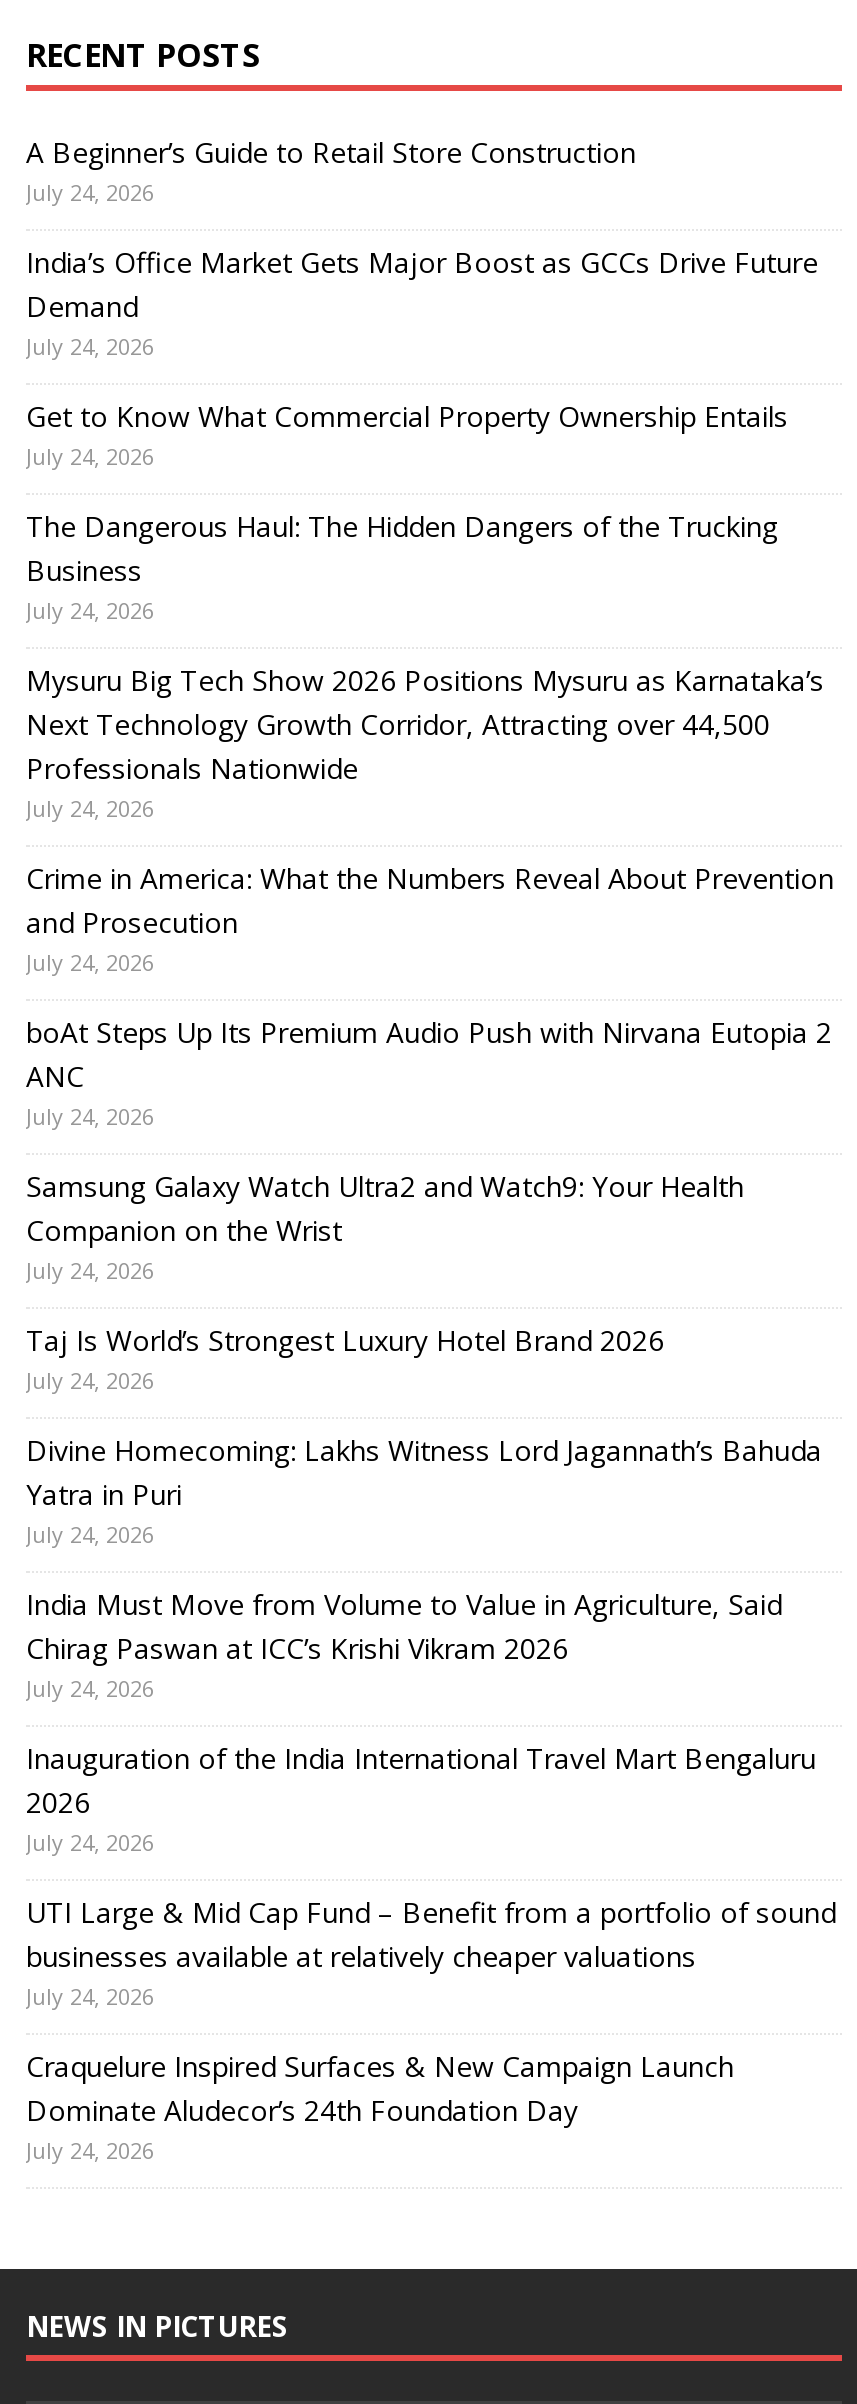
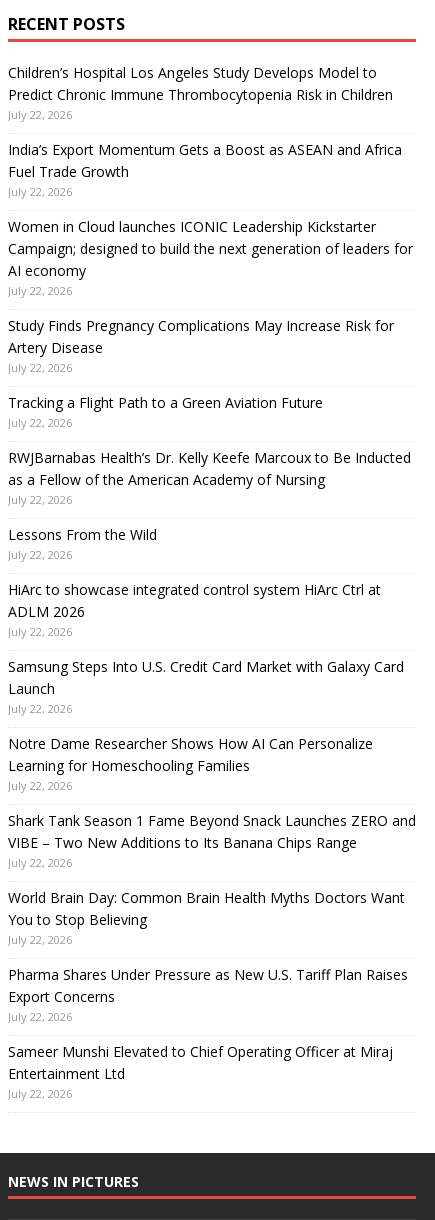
[26,133,636,207] A Beginner’s Guide to Retail Store Construction | July 24, 2026 -> [8,62,393,121] Children’s Hospital Los Angeles Study Develops Model to | Predict Chronic Immune Thrombocytopenia Risk in Children | July 22, 2026
[26,243,818,361] India’s Office Market Gets Major Boost as GCCs Drive Future | Demand | July 24, 2026 -> [8,139,402,198] India’s Export Momentum Gets a Boost as ASEAN and Africa | Fuel Trade Growth | July 22, 2026
[26,397,788,471] Get to Know What Commercial Property Ownership Entails | July 24, 2026 -> [8,216,413,297] Women in Cloud launches ICONIC Leadership Kickstarter | Campaign; designed to build the next generation of leaders for | AI economy | July 22, 2026
[26,507,778,625] The Dangerous Haul: The Hidden Dangers of the Trucking | Business | July 24, 2026 -> [8,315,394,374] Study Finds Pregnancy Complications May Increase Risk for | Artery Disease | July 22, 2026
[26,661,824,823] Mysuru Big Tech Show 2026 Positions Mysuru as Karnataka’s | Next Technology Growth Corridor, Attracting over 44,500 | Professionals Nationwide | July 24, 2026 -> [8,392,323,429] Tracking a Flight Path to a Green Aviation Future | July 22, 2026
[26,859,834,977] Crime in America: What the Numbers Reveal About Prevention | and Prosecution | July 24, 2026 -> [8,447,411,506] RWJBarnabas Health’s Dr. Kelly Keefe Marcoux to Be Inducted | as a Fellow of the American Academy of Nursing | July 22, 2026
[26,1013,832,1131] boAt Steps Up Its Premium Audio Push with Nirvana Eutopia 2 | ANC | July 24, 2026 -> [8,524,157,561] Lessons From the Wild | July 22, 2026
[26,1167,744,1285] Samsung Galaxy Watch Ultra2 and Watch9: Your Health | Companion on the Wrist | July 24, 2026 -> [8,579,381,638] HiArc to showcase integrated control system HiArc Ctrl at | ADLM 2026 | July 22, 2026
[26,1321,664,1395] Taj Is World’s Strongest Luxury Hotel Brand 2026 | July 24, 2026 -> [8,656,404,715] Samsung Steps Into U.S. Credit Card Market with Galaxy Card | Launch | July 22, 2026
[26,1431,822,1549] Divine Homecoming: Lakhs Witness Lord Jagannath’s Bahuda | Yatra in Puri | July 24, 2026 -> [8,733,373,792] Notre Dame Researcher Shows How AI Can Personalize | Learning for Homeschooling Families | July 22, 2026
[26,1585,782,1703] India Must Move from Volume to Value in Agriculture, Said | Chirag Paswan at ICC’s Krishi Vikram 2026 | July 24, 2026 -> [8,810,416,869] Shark Tank Season 1 Fame Beyond Snack Launches ZERO and | VIBE – Two New Additions to Its Banana Chips Range | July 22, 2026
[26,1739,816,1857] Inauguration of the India International Travel Mart Bengaluru | 2026 | July 24, 2026 -> [8,887,405,946] World Brain Day: Common Brain Health Myths Doctors Want | You to Stop Believing | July 22, 2026
[26,1893,836,2011] UTI Large & Mid Cap Fund – Benefit from a portfolio of sound | businesses available at relatively cheaper valuations | July 24, 2026 -> [8,964,408,1023] Pharma Shares Under Pressure as New U.S. Tariff Plan Raises | Export Concerns | July 22, 2026
[26,2047,734,2165] Craquelure Inspired Surfaces & New Campaign Launch | Dominate Aludecor’s 24th Foundation Day | July 24, 2026 -> [8,1041,393,1100] Sameer Munshi Elevated to Chief Operating Officer at Miraj | Entertainment Ltd | July 22, 2026

